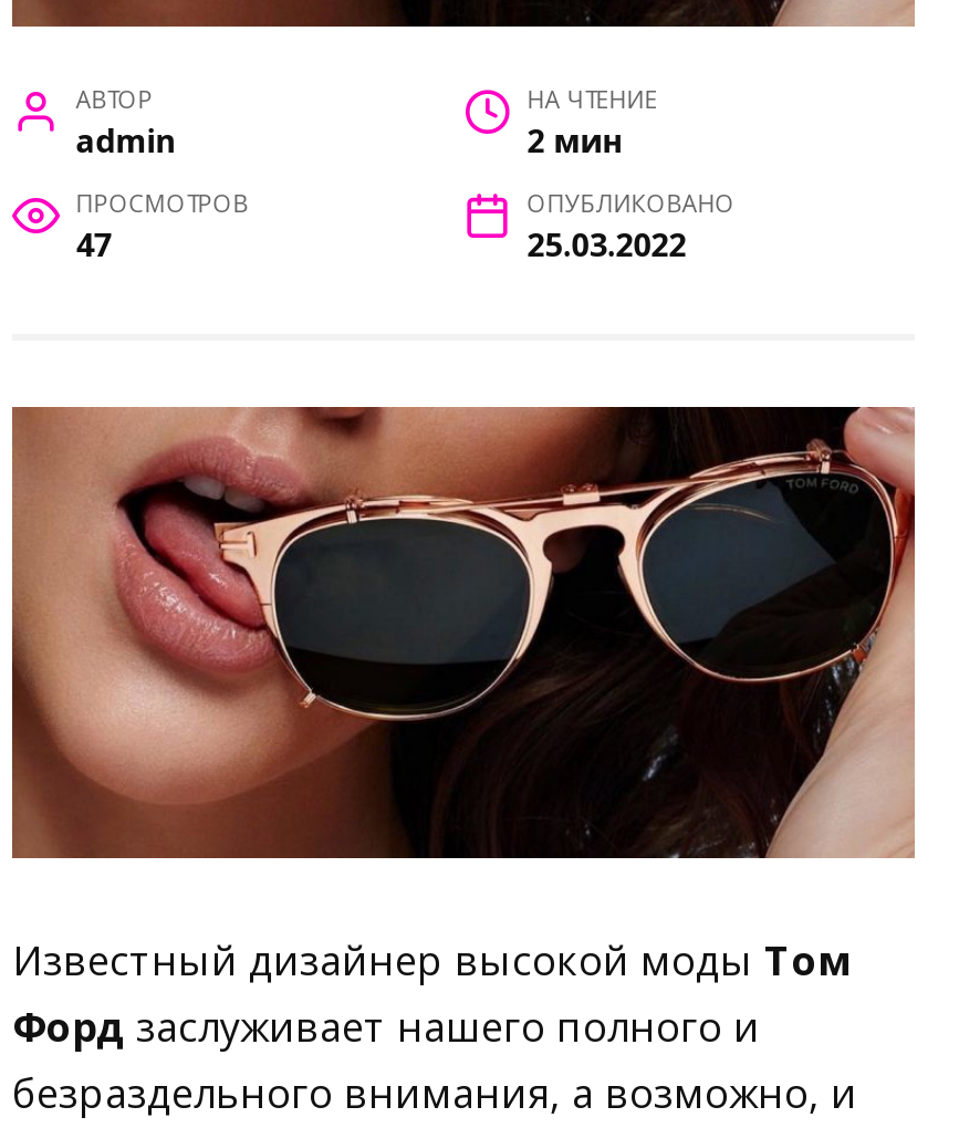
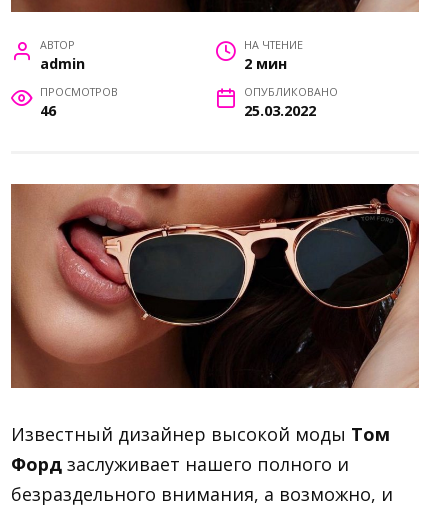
[76,223,111,265] 47 -> [40,101,56,120] 46

